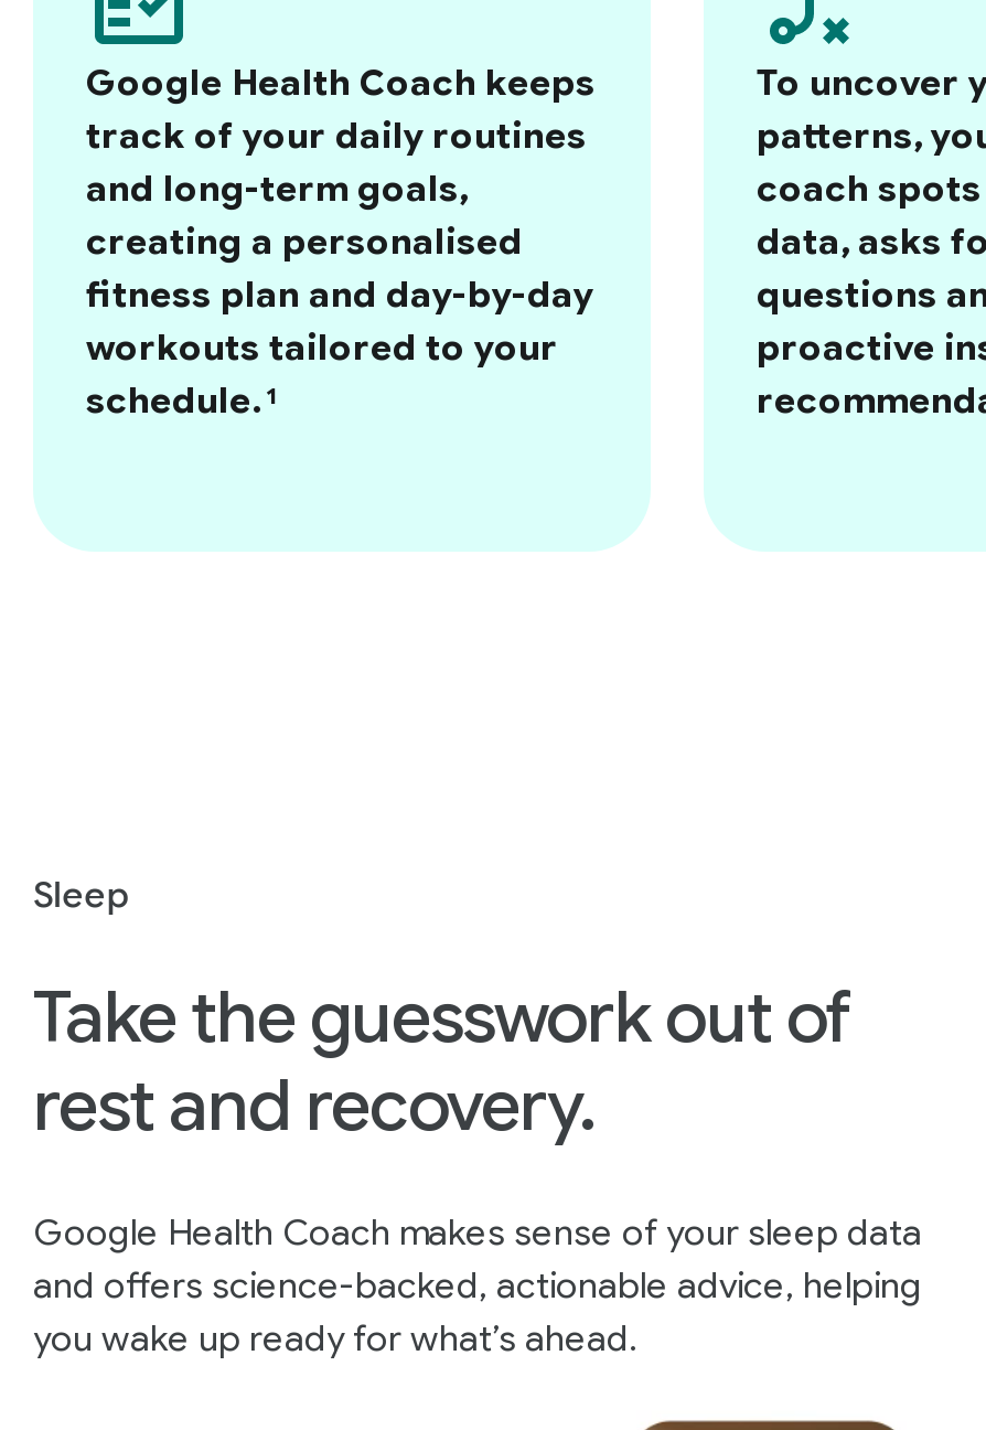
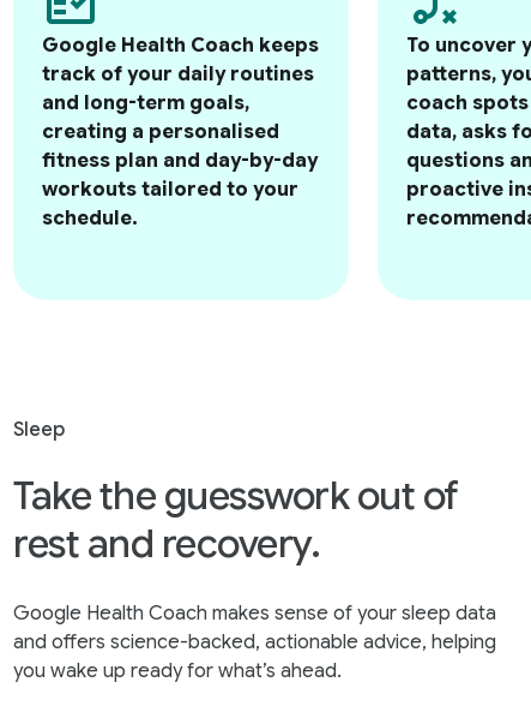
[86,380,276,424] schedule. 1 -> [42,207,138,231] schedule.

